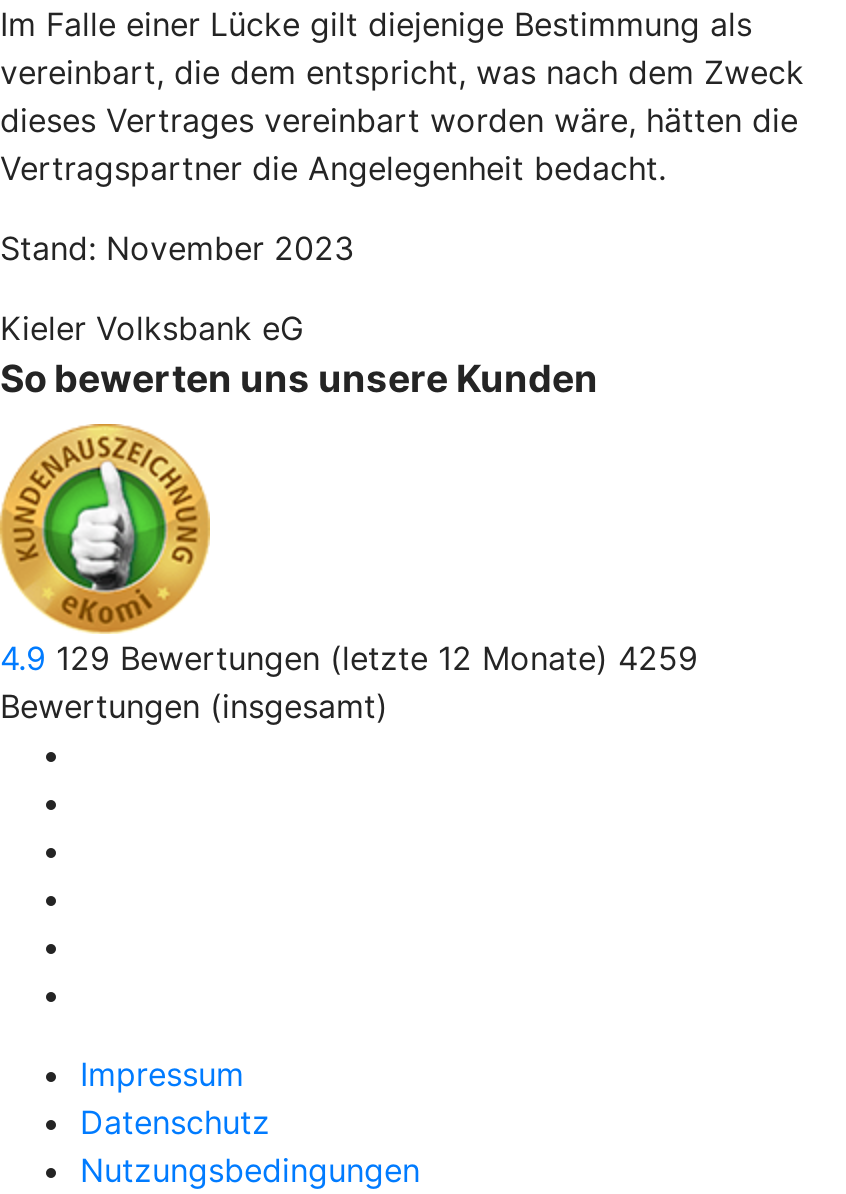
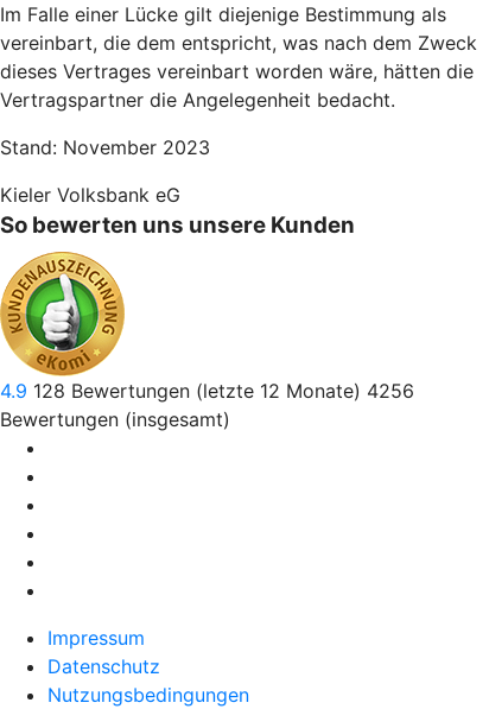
[0,638,698,678] 4.9 129 Bewertungen (letzte 12 Monate) 4259 -> [0,379,414,403] 4.9 128 Bewertungen (letzte 12 Monate) 4256

